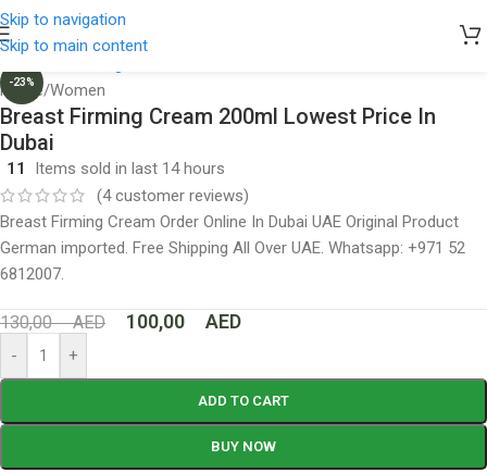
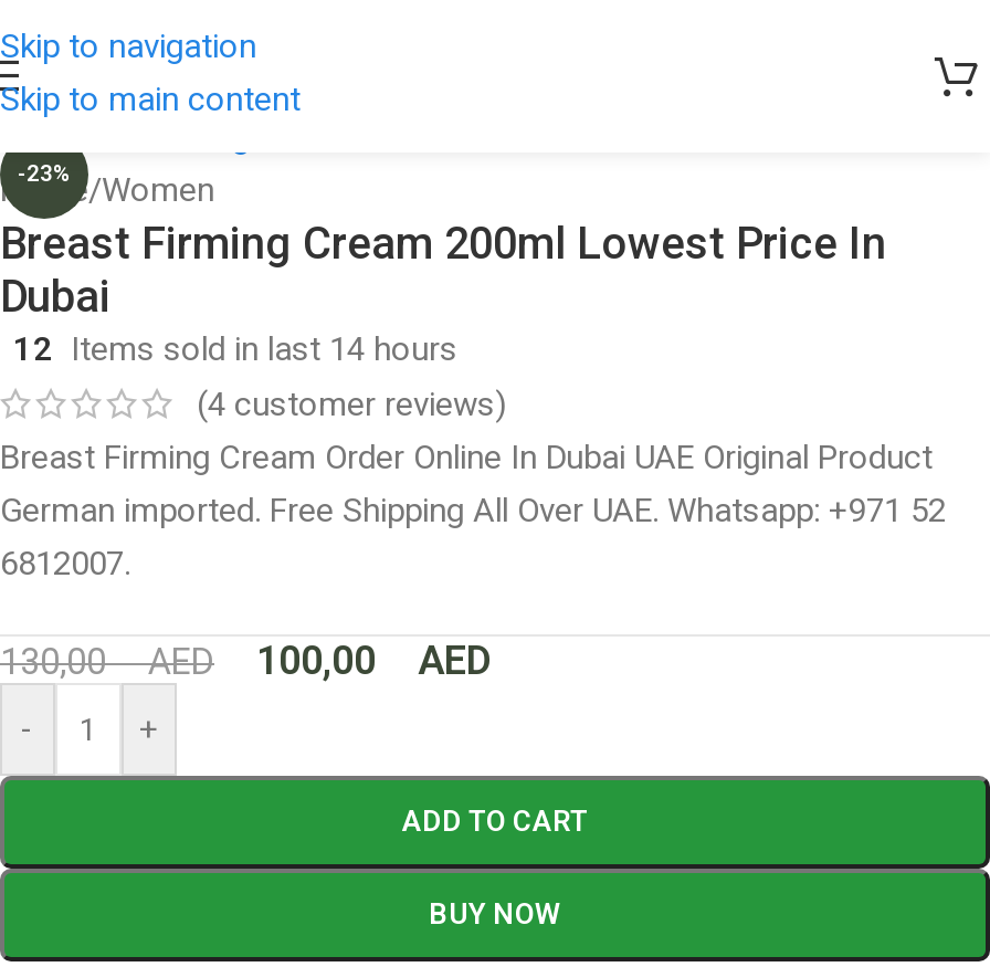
[7,159,225,178] 11 Items sold in last 14 hours -> [13,329,457,369] 12 Items sold in last 14 hours

